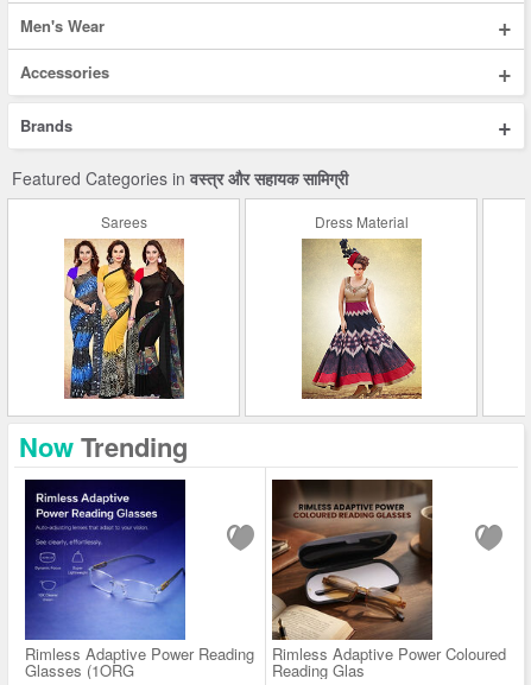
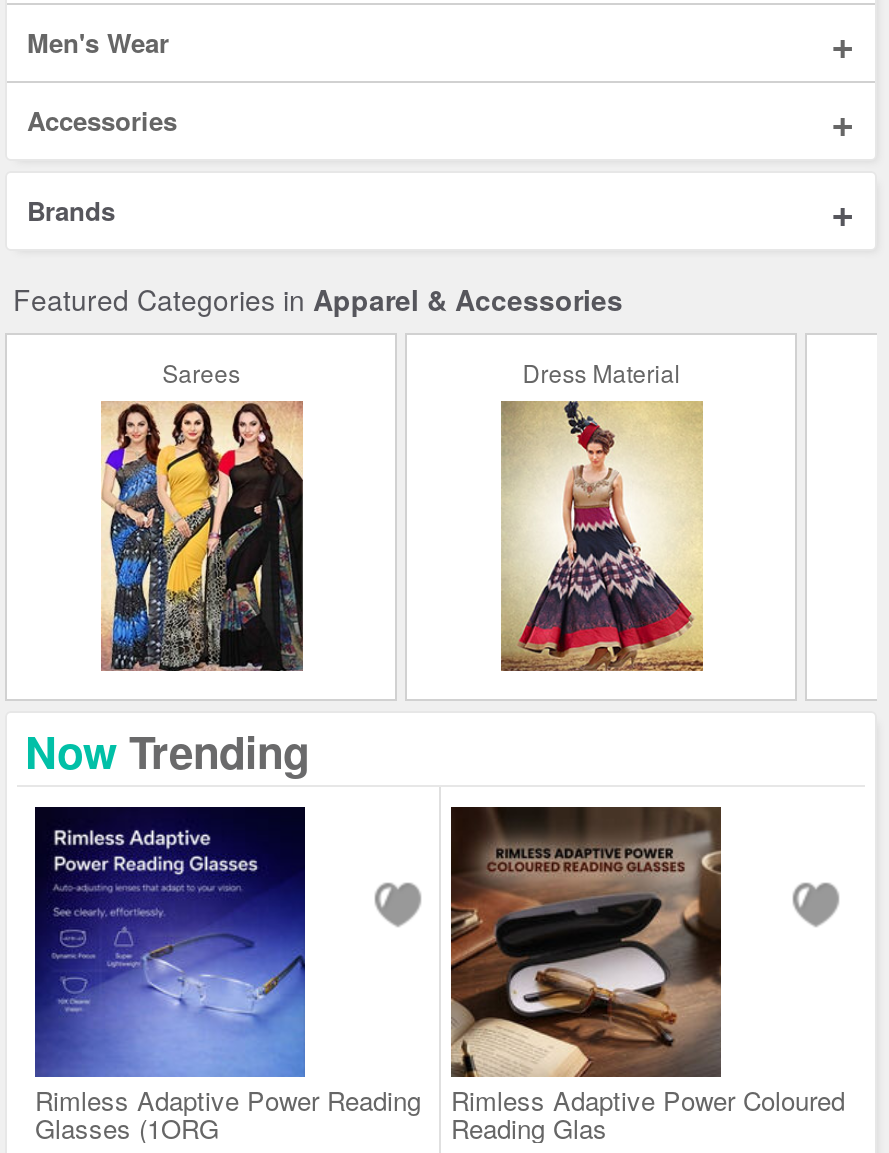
[12,166,348,190] Featured Categories in वस्त्र और सहायक सामिग्री -> [13,279,623,319] Featured Categories in Apparel & Accessories

